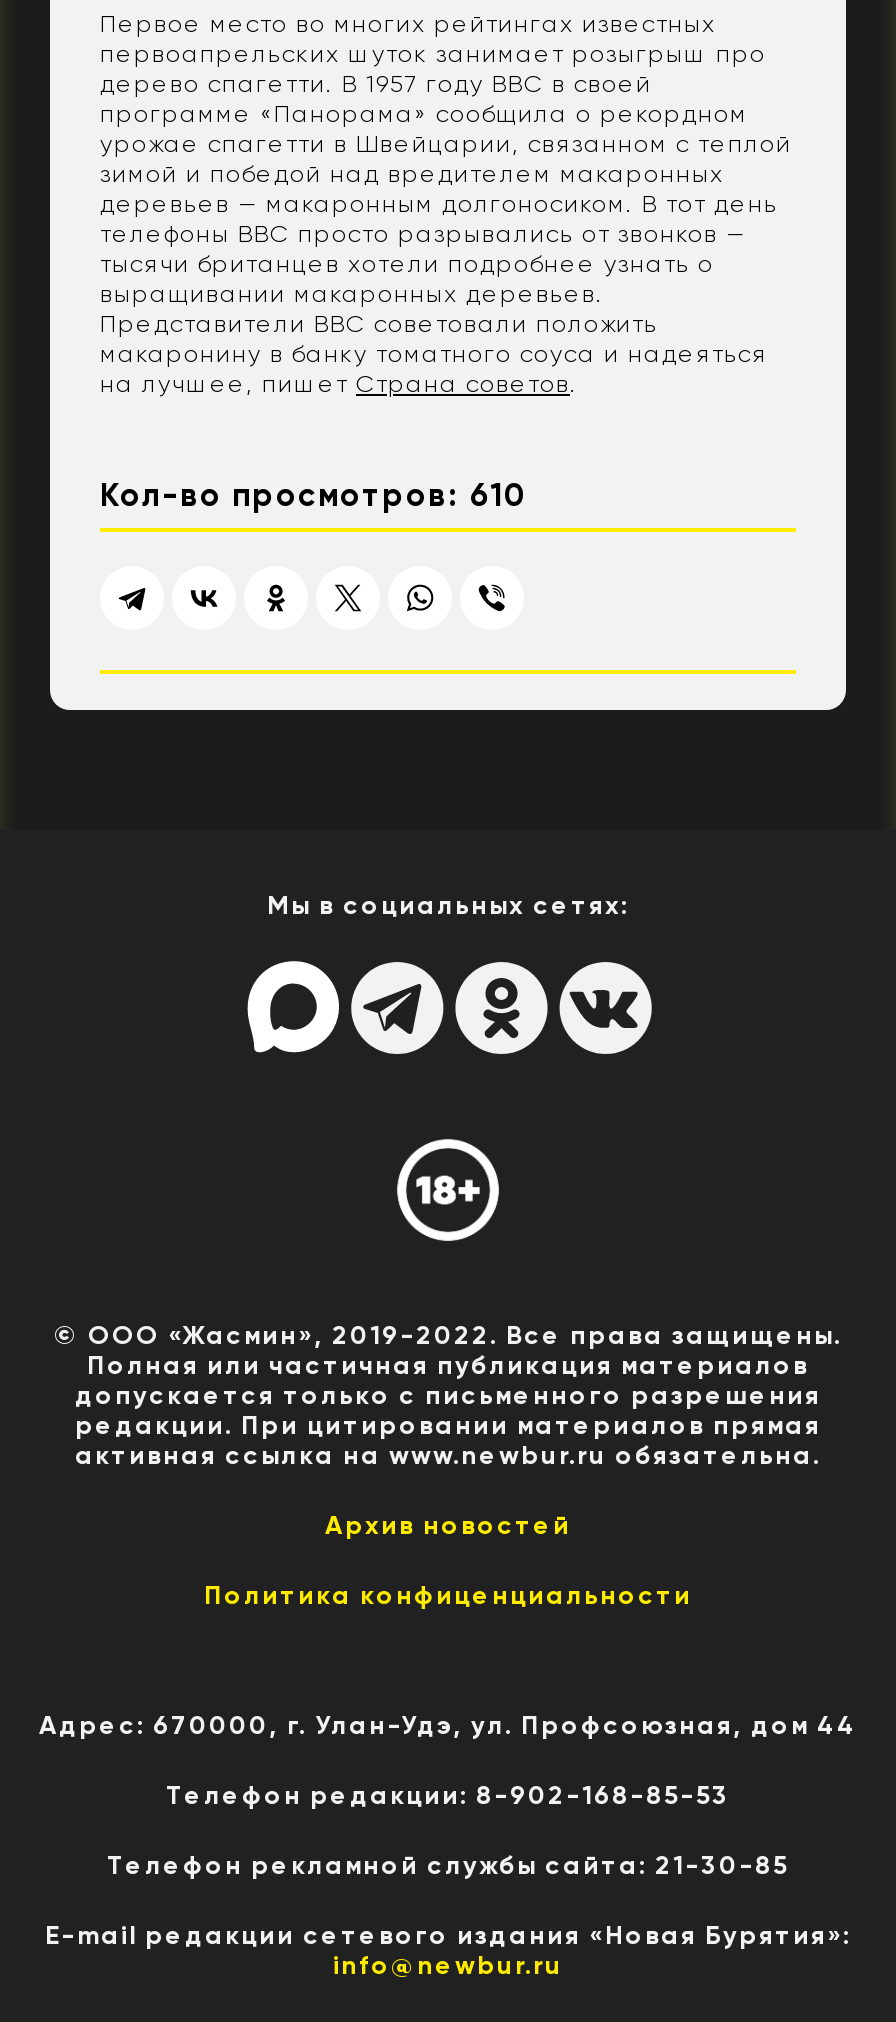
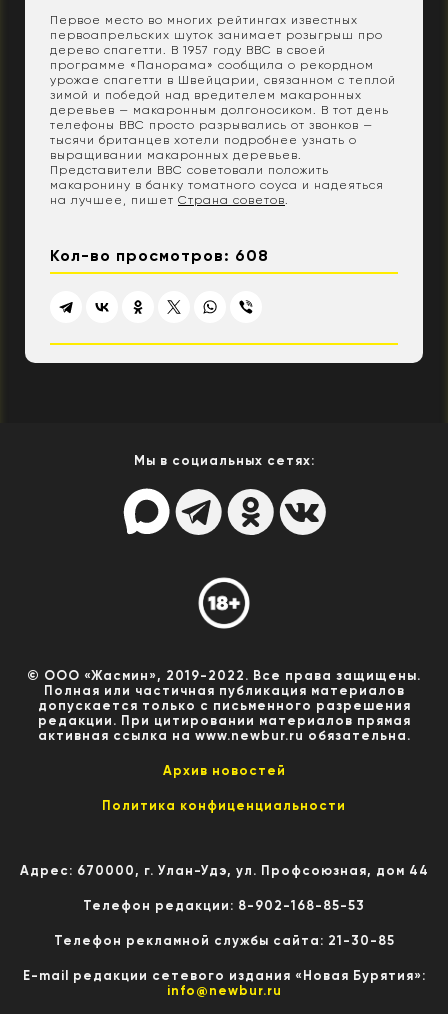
[100,476,528,514] Кол-во просмотров: 610 -> [50,246,269,265] Кол-во просмотров: 608

